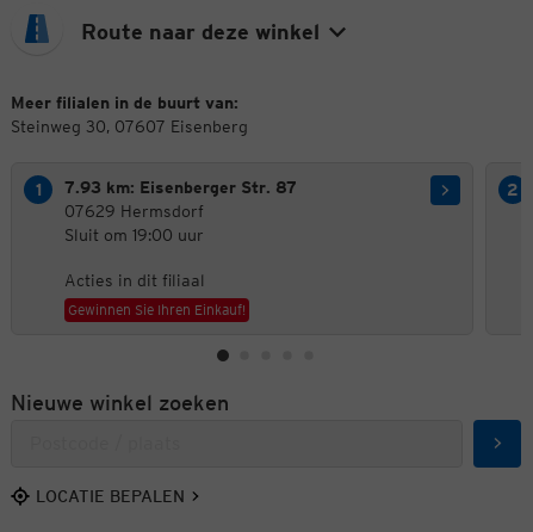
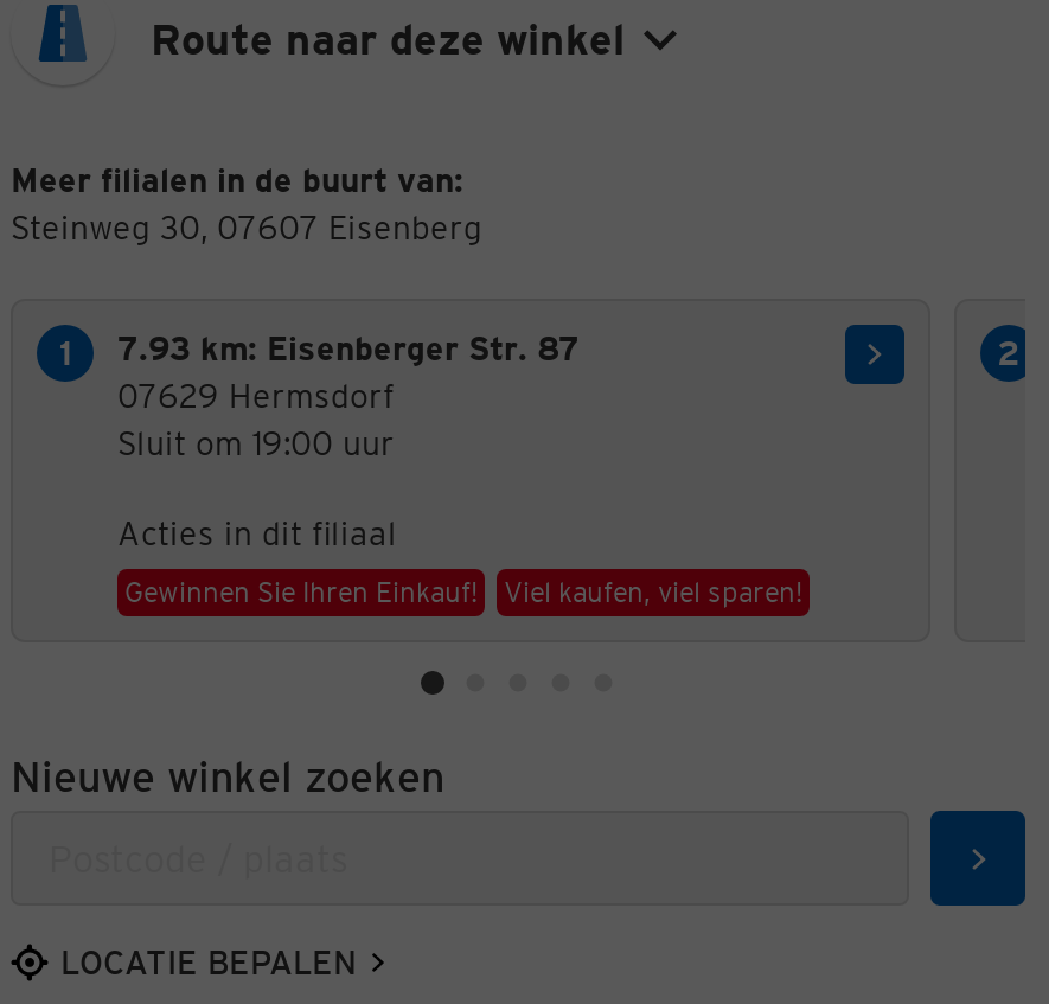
none -> [504,573,802,609] Viel kaufen, viel sparen!

